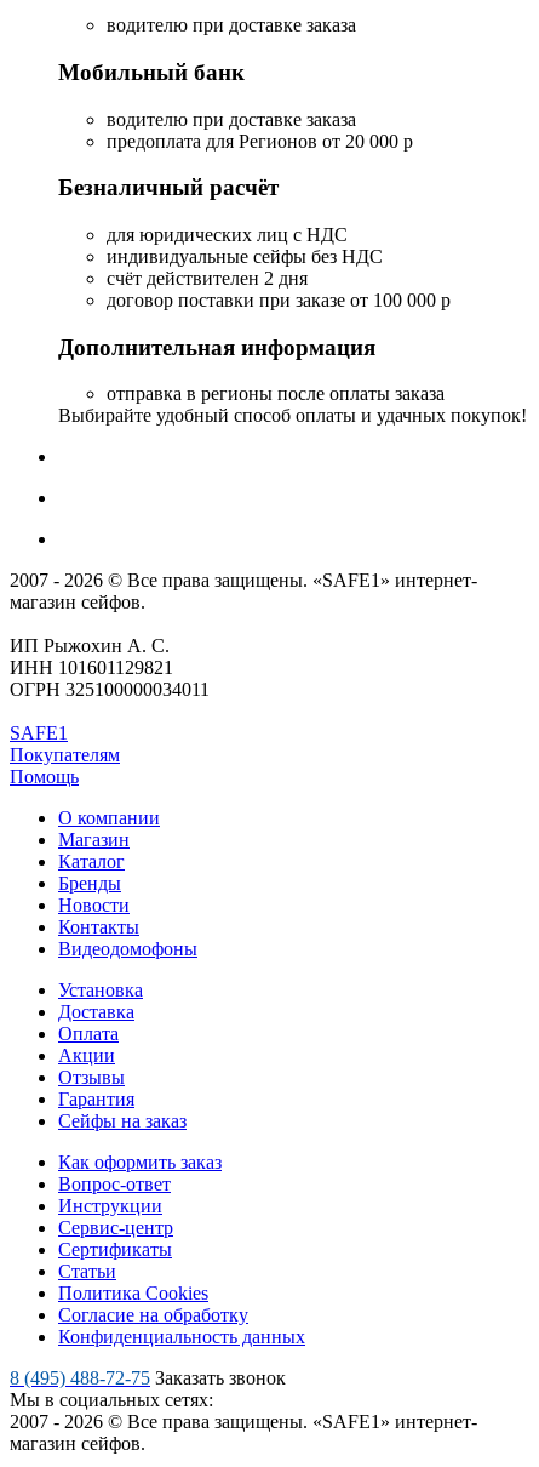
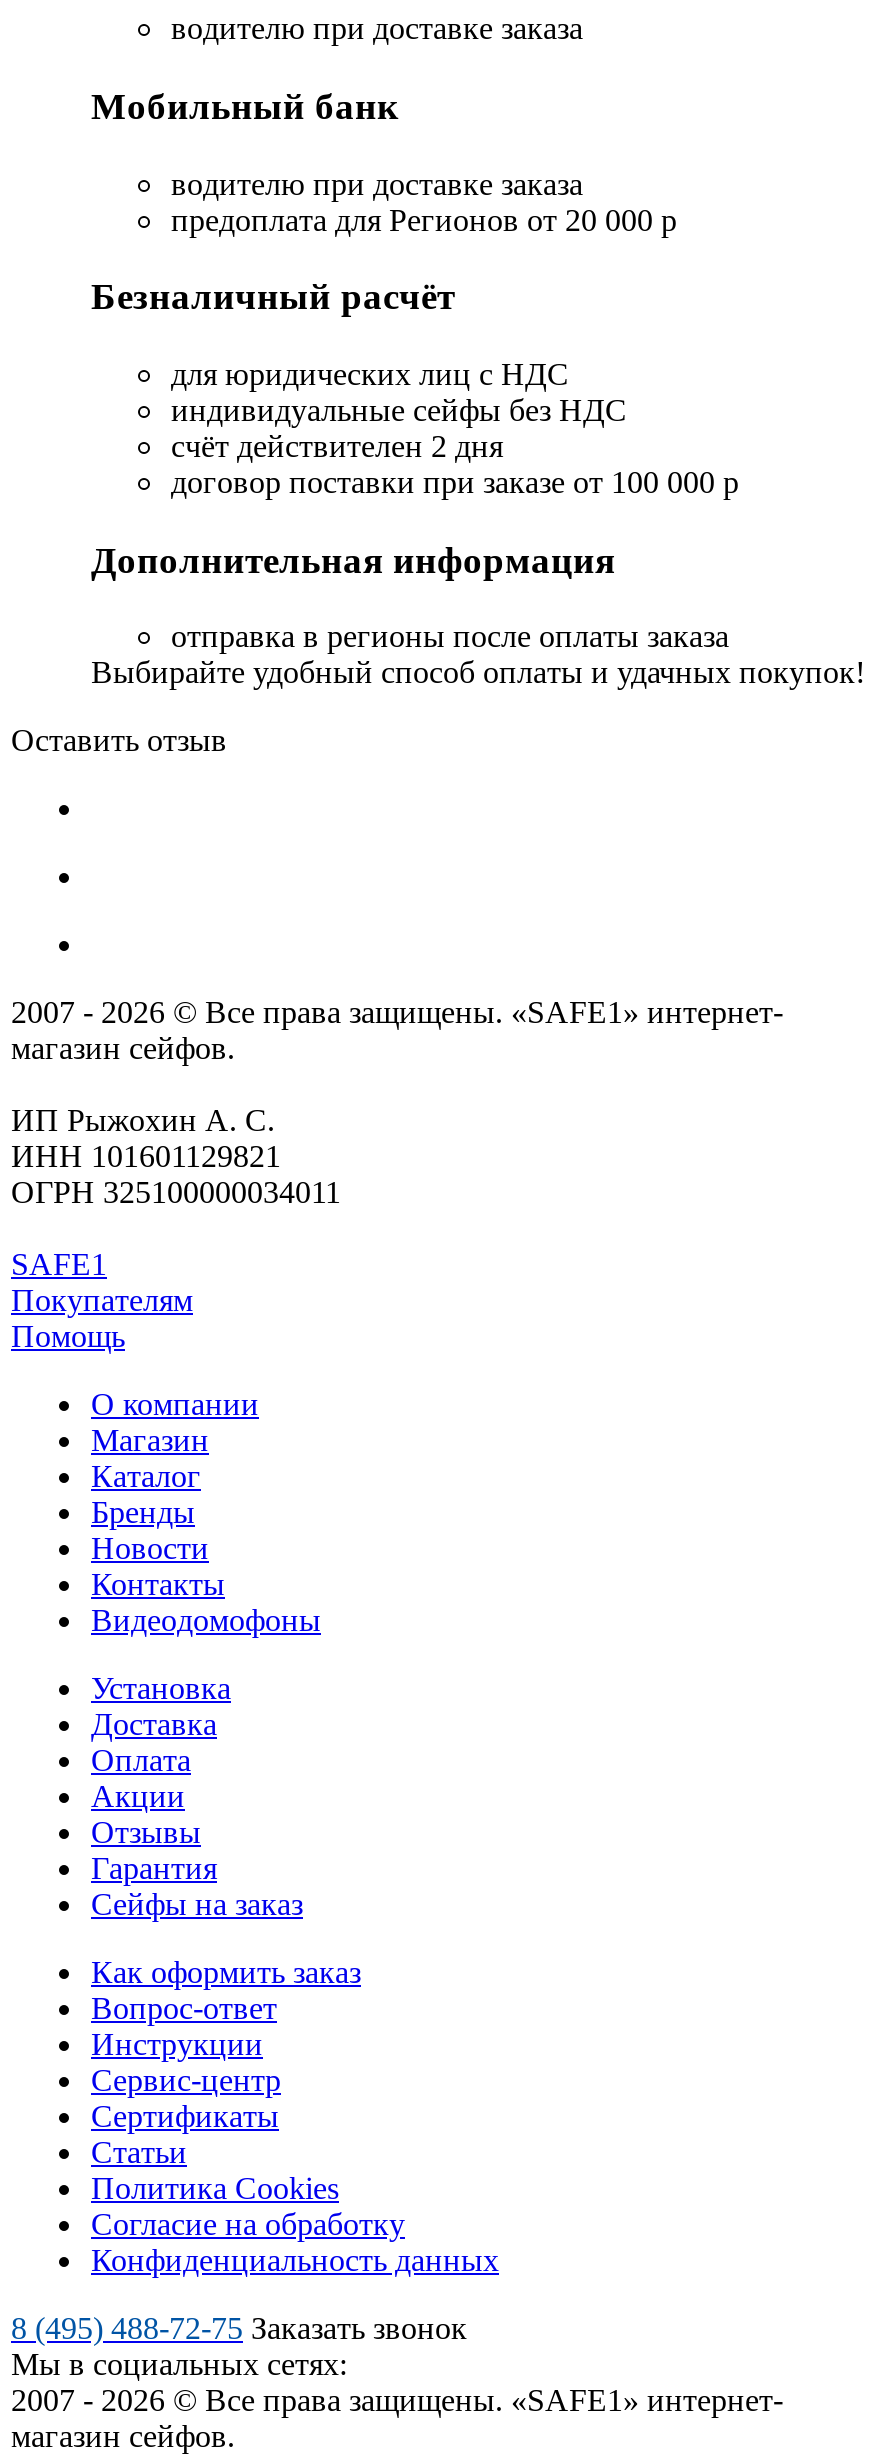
none -> [11,724,227,758] Оставить отзыв

